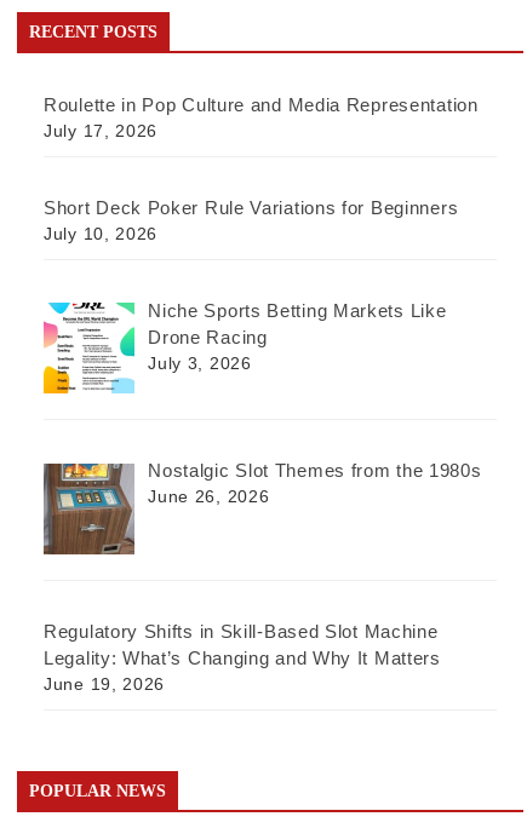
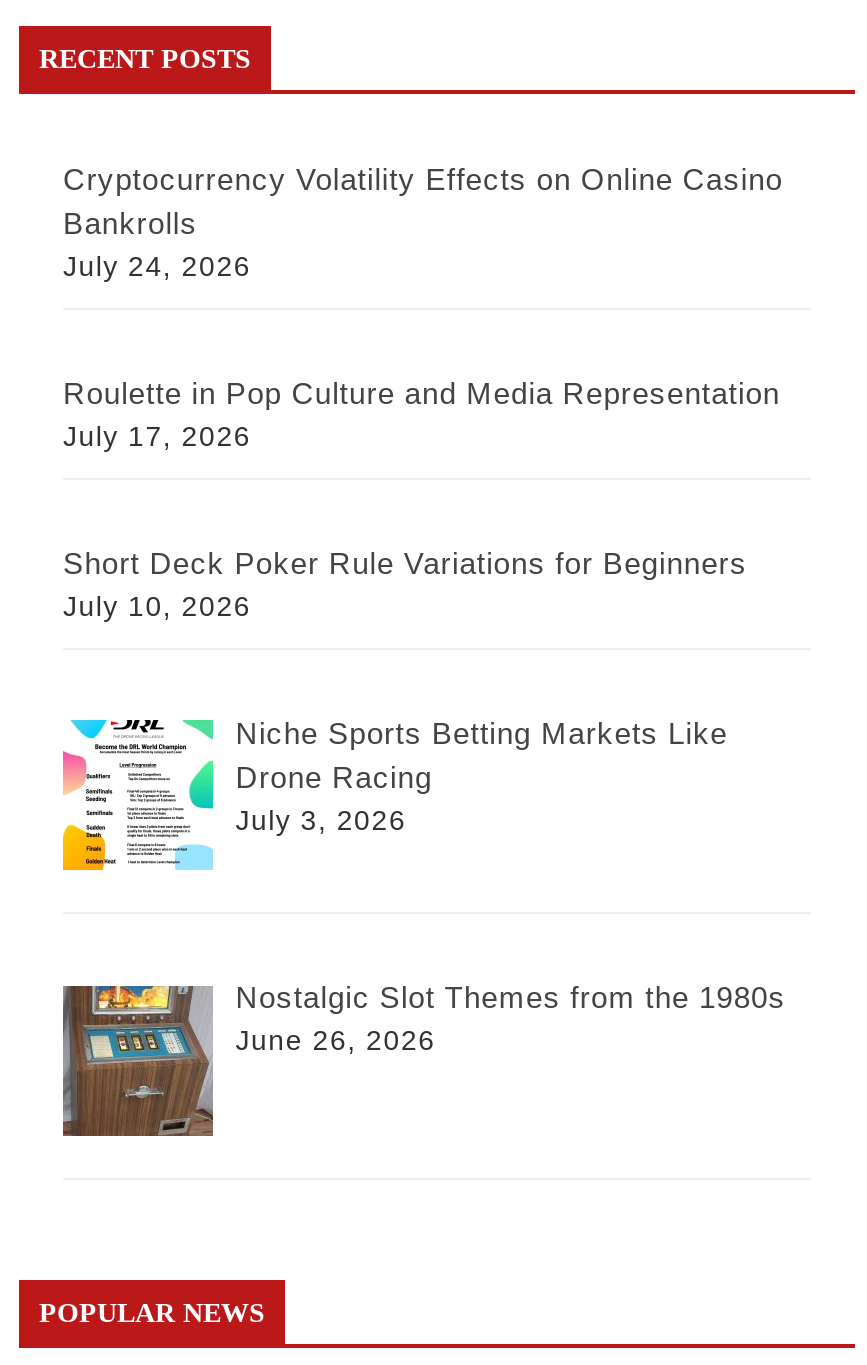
none -> [63,161,783,281] Cryptocurrency Volatility Effects on Online Casino | Bankrolls | July 24, 2026
moved [42,94,482,506] -> [61,375,786,1057]: [image] | Roulette in Pop Culture and Media Representation | July 17, 2026 | ... | Nostalgic Slot Themes from the 1980s | June 26, 2026
moved [42,461,136,557] -> [61,982,215,1140]: [image]
[44,621,441,694] Regulatory Shifts in Skill-Based Slot Machine | Legality: What’s Changing and Why It Matters | June 19, 2026 -> none

